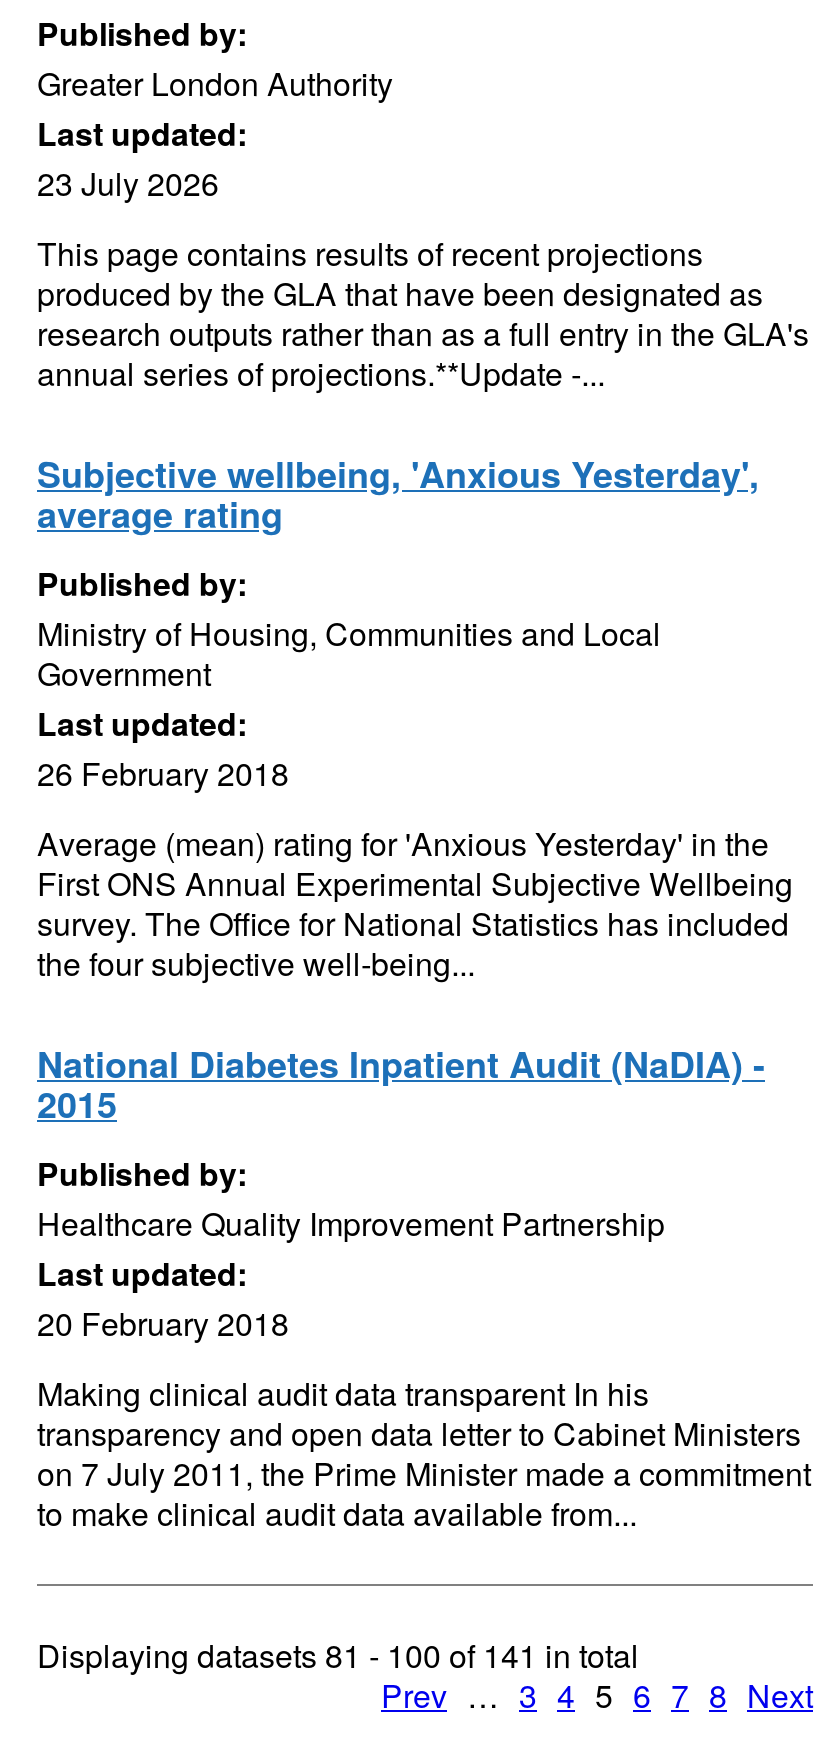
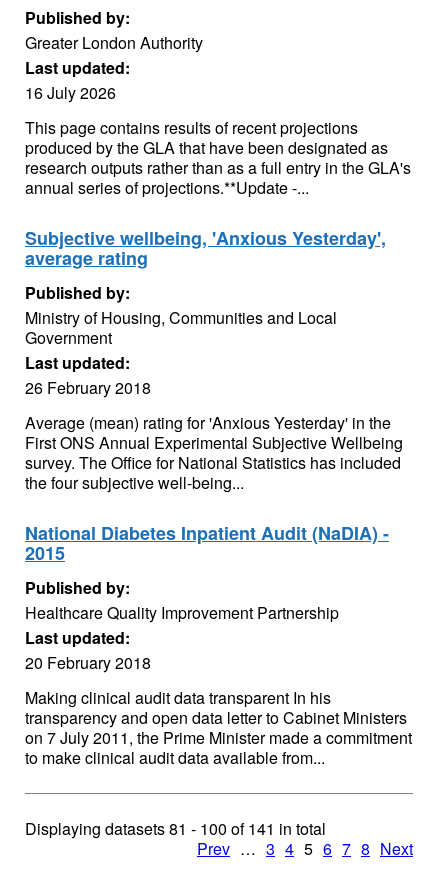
[37,160,219,206] 23 July 2026 -> [25,81,116,104] 16 July 2026

